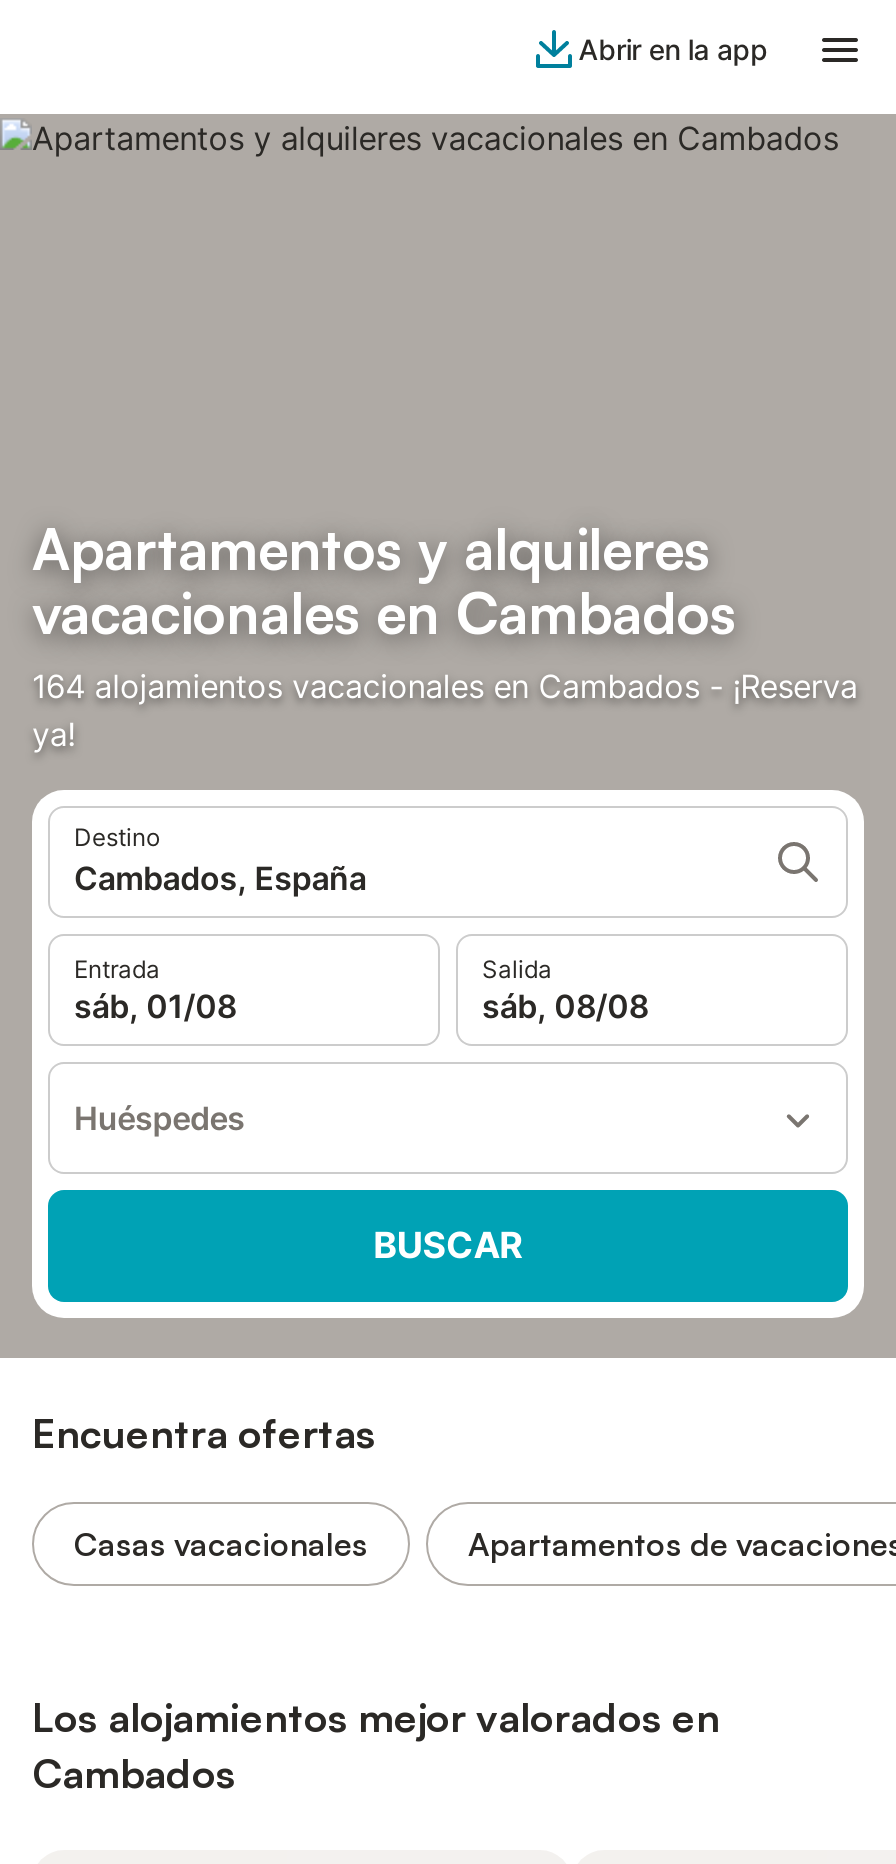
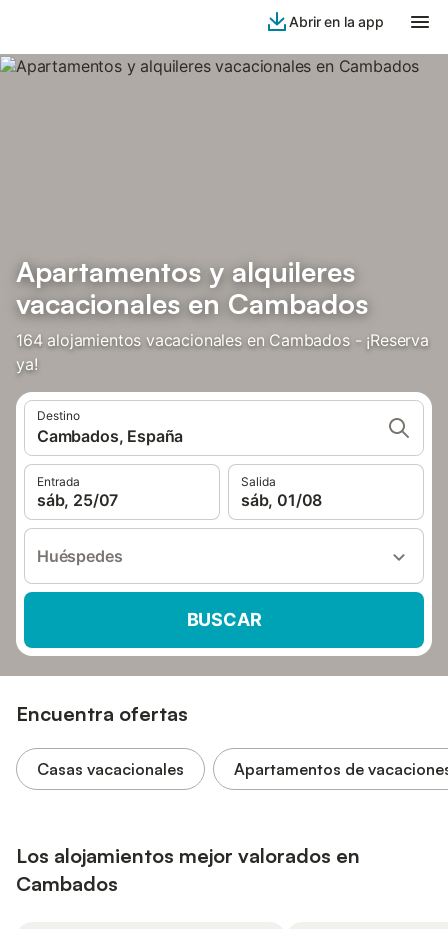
[74,986,236,1026] sáb, 01/08 -> [37,490,118,510] sáb, 25/07
[482,986,648,1026] sáb, 08/08 -> [241,490,322,510] sáb, 01/08

